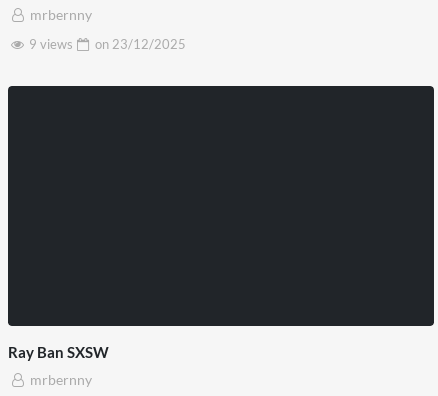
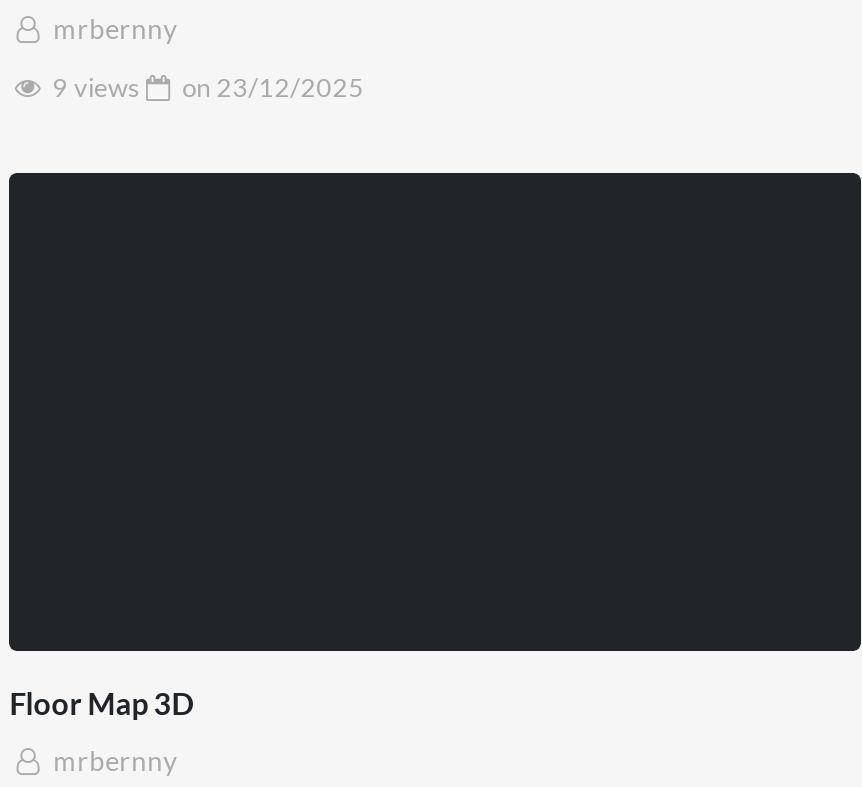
[8,343,109,361] Ray Ban SXSW -> [9,685,193,721] Floor Map 3D

